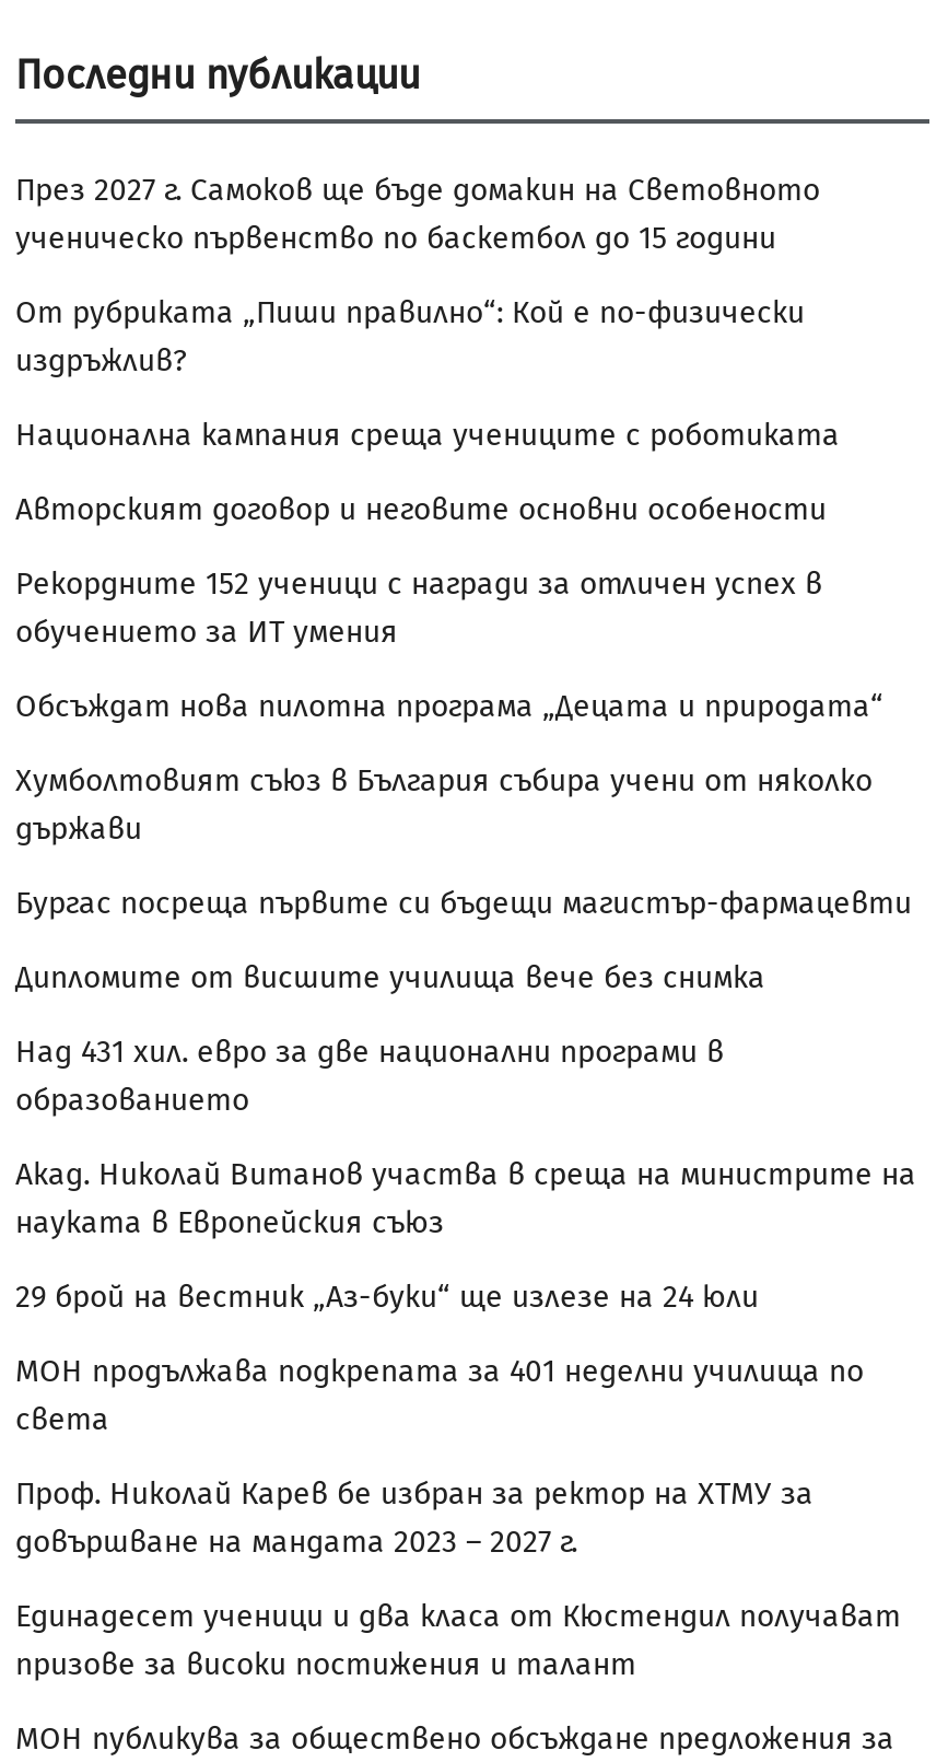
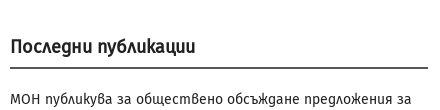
[15,171,916,1682] През 2027 г. Самоков ще бъде домакин на Световното | ученическо първенство по баскетбол до 15 години | От рубриката „Пиши правилно“: Кой е по-физически | издръжлив? | Национална кампания среща учениците с роботиката | Авторският договор и неговите основни особености | Рекордните 152 ученици с награди за отличен успех в | обучението за ИТ умения | Обсъждат нова пилотна програма „Децата и природата“ | Хумболтовият съюз в България събира учени от няколко | държави | Бургас посреща първите си бъдещи магистър-фармацевти | Дипломите от висшите училища вече без снимка | Над 431 хил. евро за две национални програми в | образованието | Акад. Николай Витанов участва в среща на министрите на | науката в Европейския съюз | 29 брой на вестник „Аз-буки“ ще излезе на 24 юли | МОН продължава подкрепата за 401 неделни училища по | света | Проф. Николай Карев бе избран за ректор на ХТМУ за | довършване на мандата 2023 – 2027 г. | Единадесет ученици и два класа от Кюстендил получават | призове за високи постижения и талант -> none

